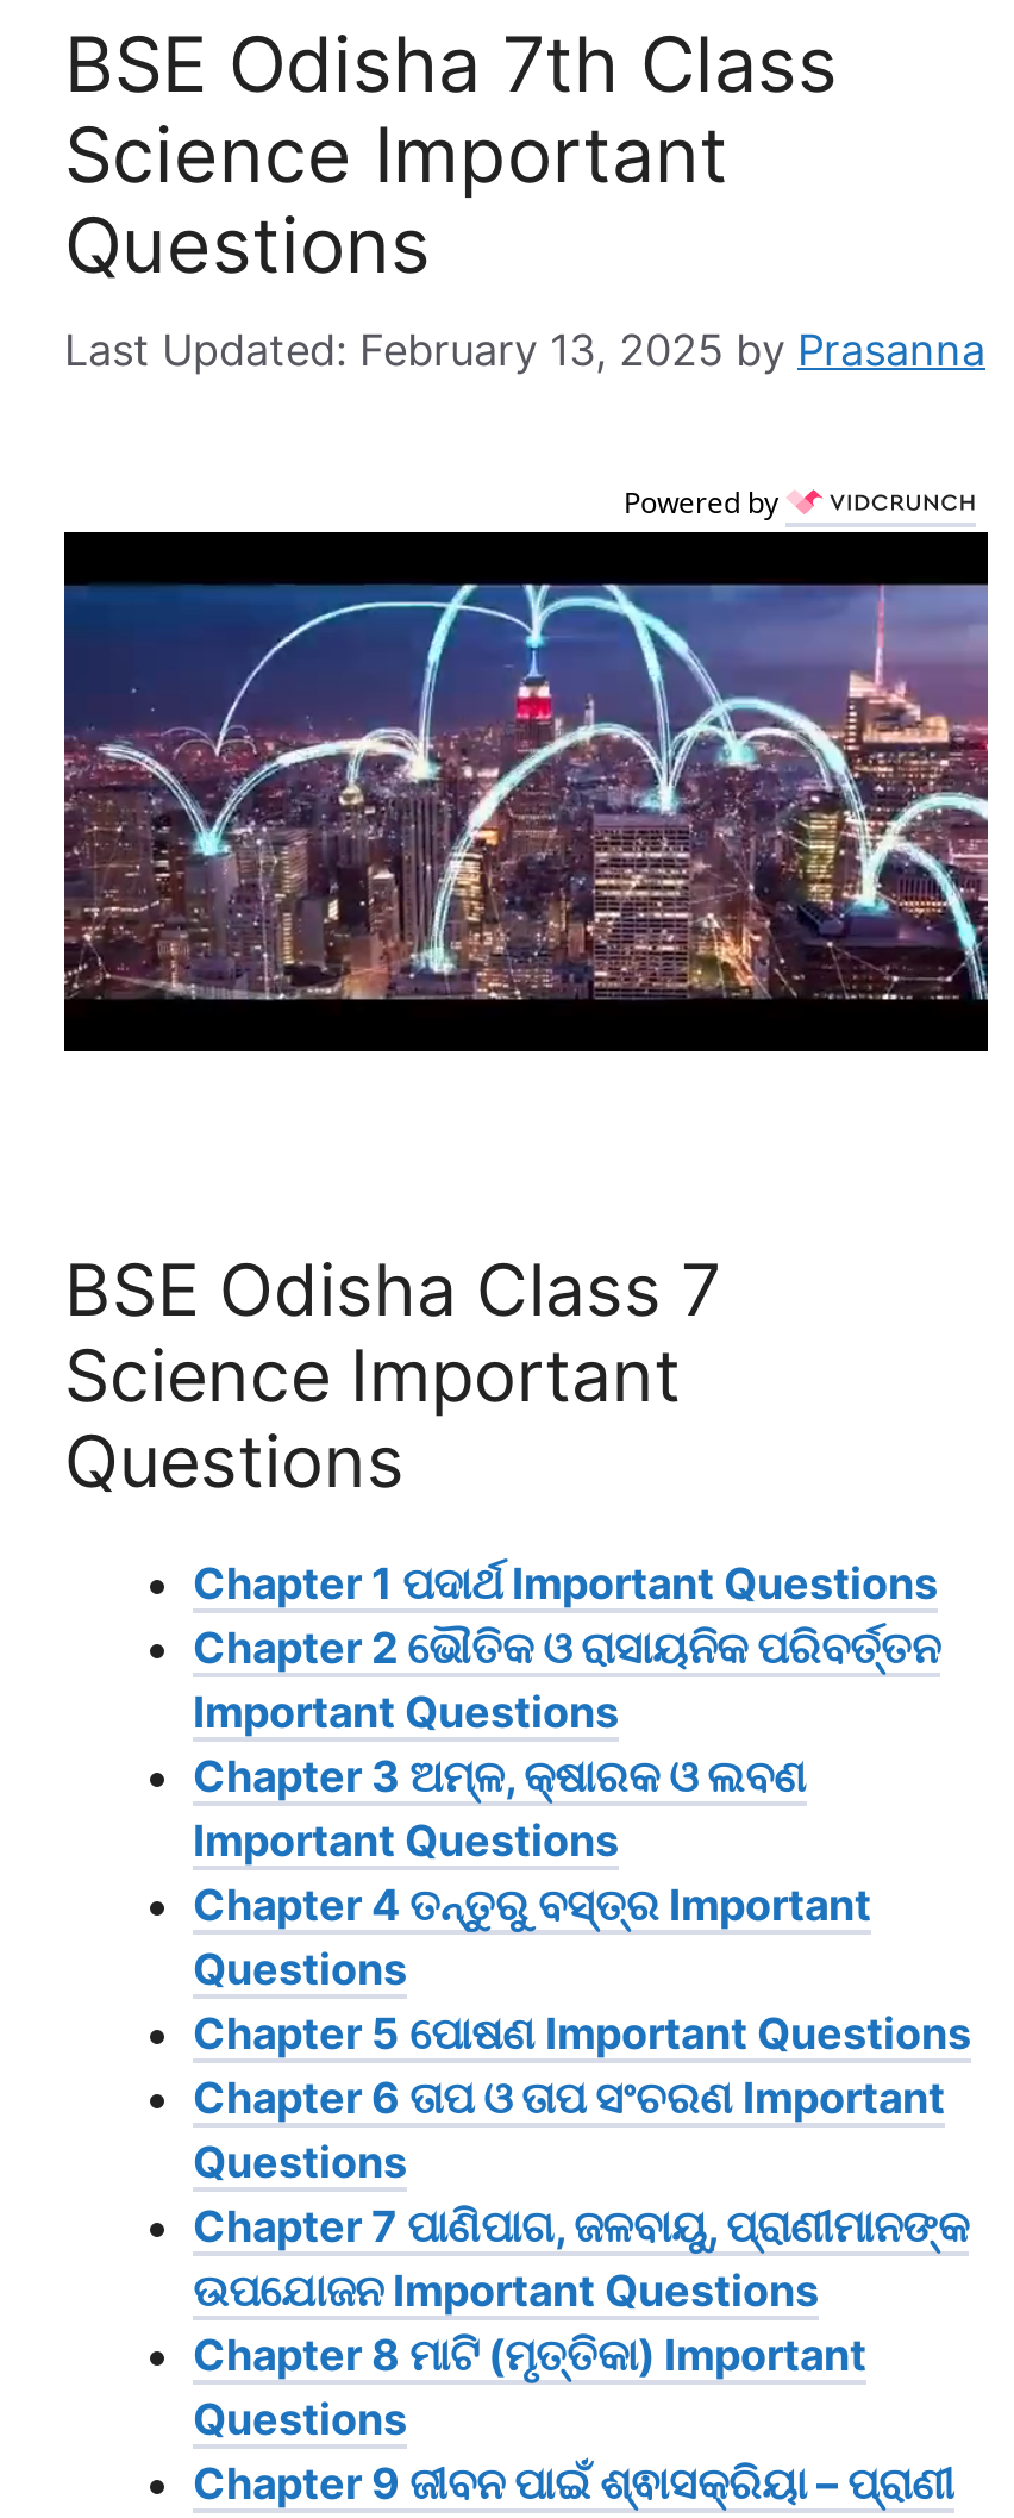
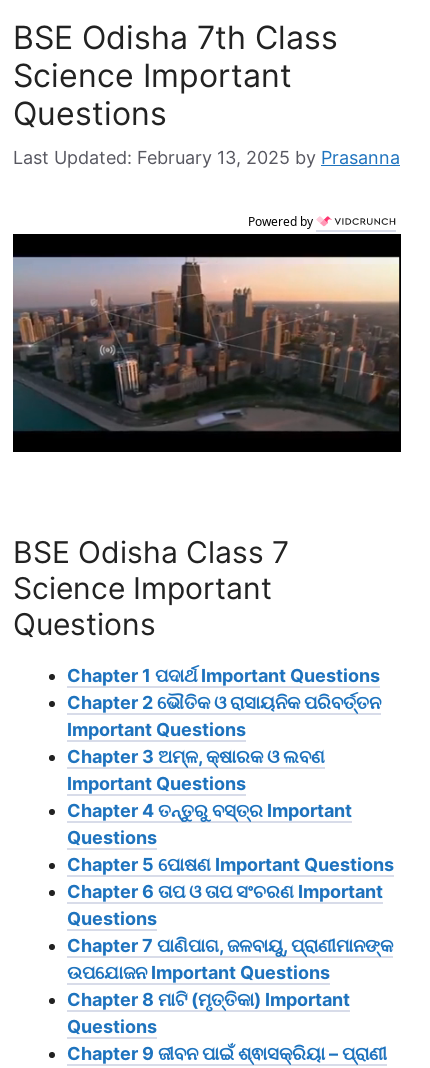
[62,582,990,1001] [image] -> [13,256,402,431] [image]

